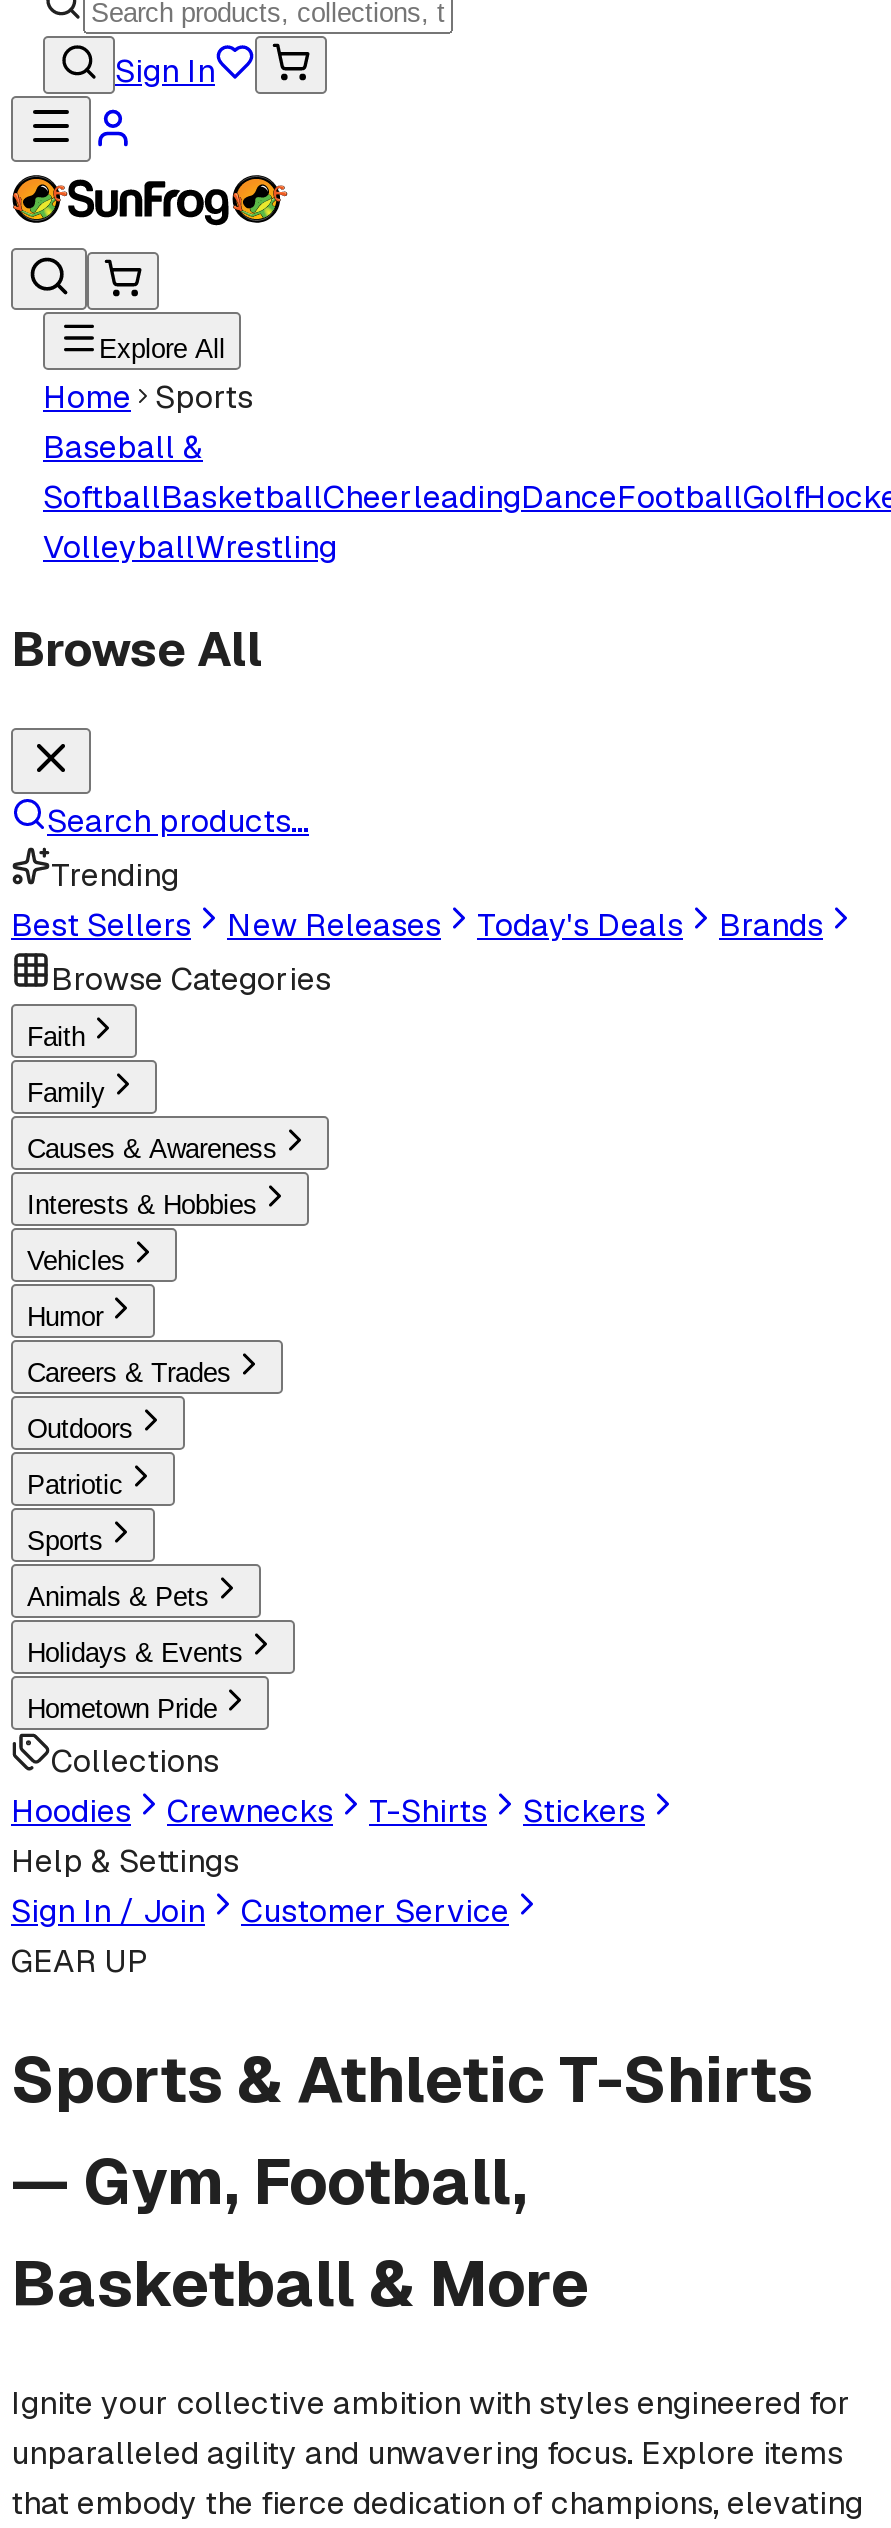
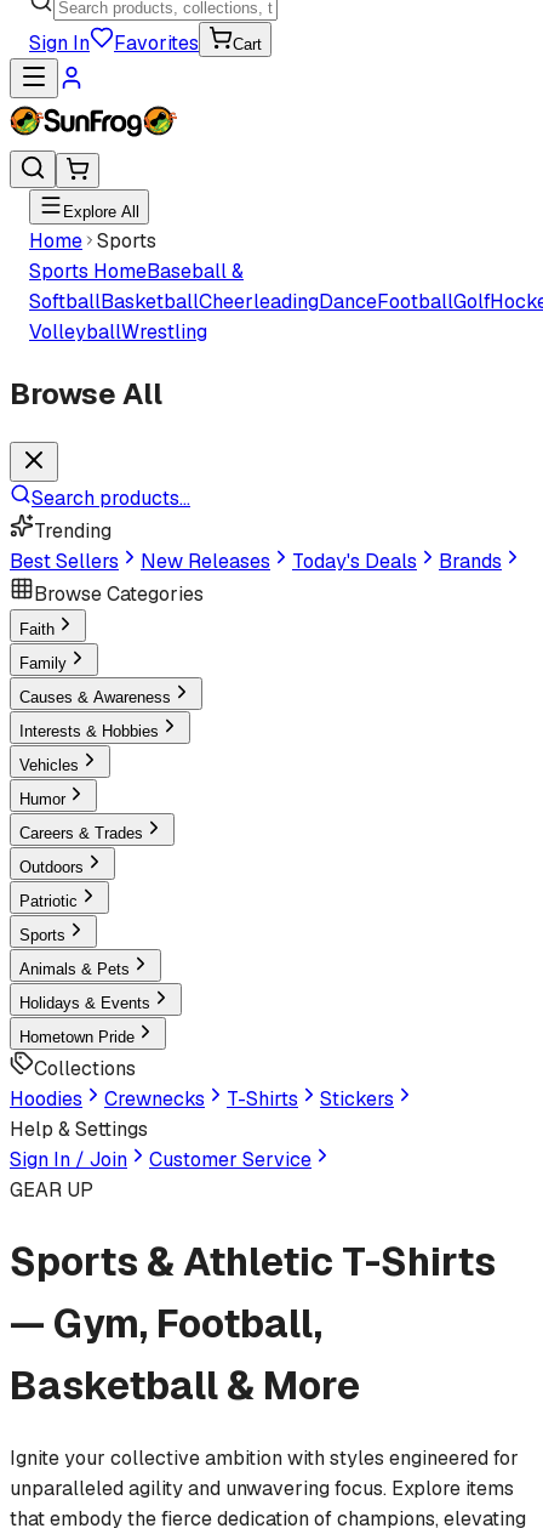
none -> [114,30,262,56] Favorites | Cart
[43,426,203,468] Baseball & -> [29,258,244,284] Sports HomeBaseball &

